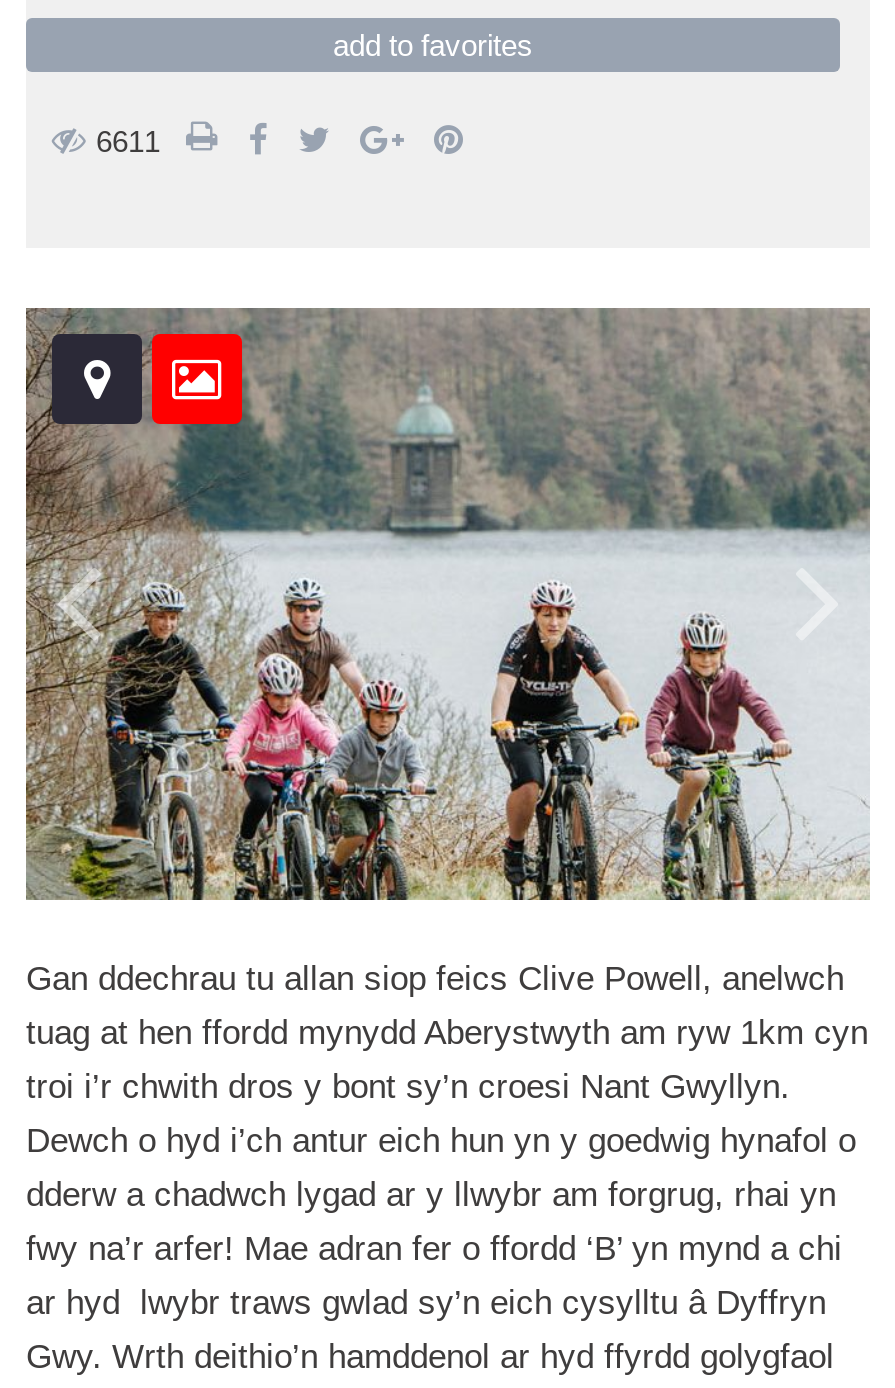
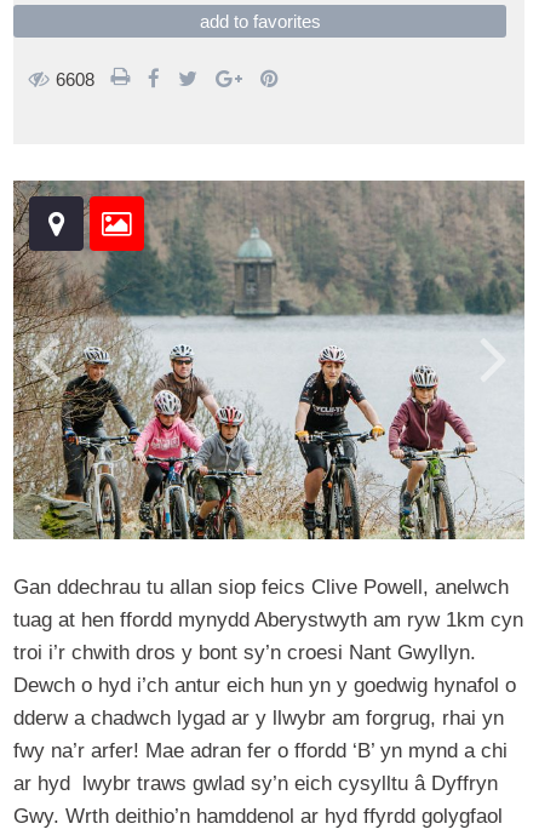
[96,124,160,158] 6611 -> [56,69,94,90] 6608

